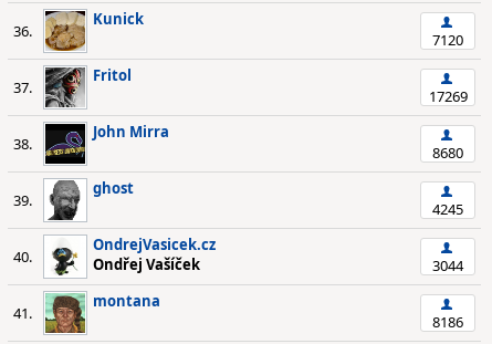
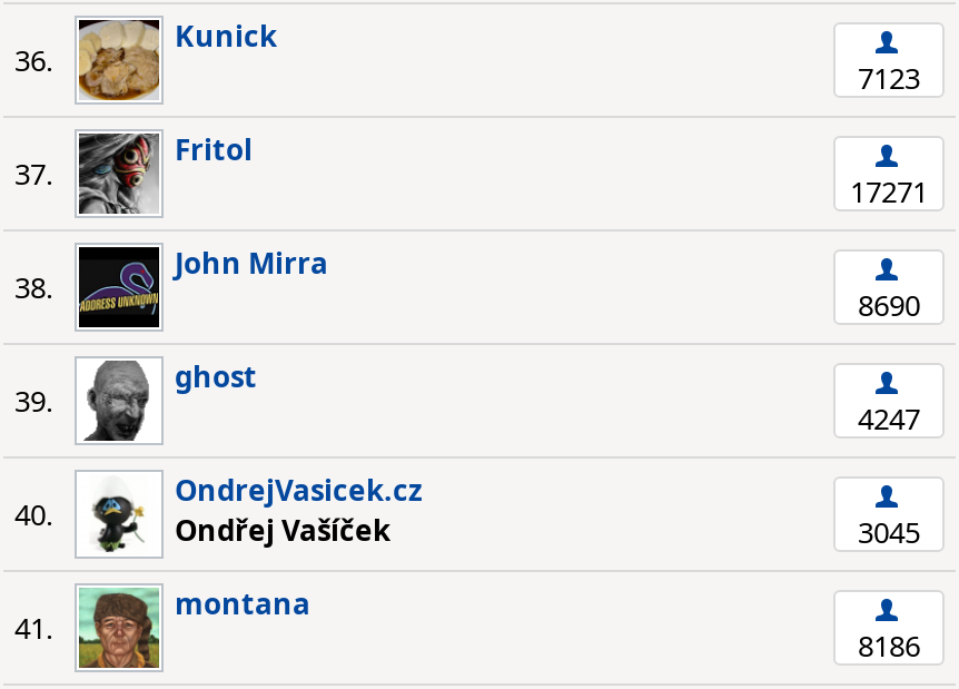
[432,30,463,50] 7120 -> [858,58,920,98] 7123
[428,86,467,106] 17269 -> [850,171,928,211] 17271
[432,143,463,163] 8680 -> [858,285,920,325] 8690
[432,199,463,219] 4245 -> [858,398,920,439] 4247
[432,256,463,275] 3044 -> [858,512,920,552] 3045

